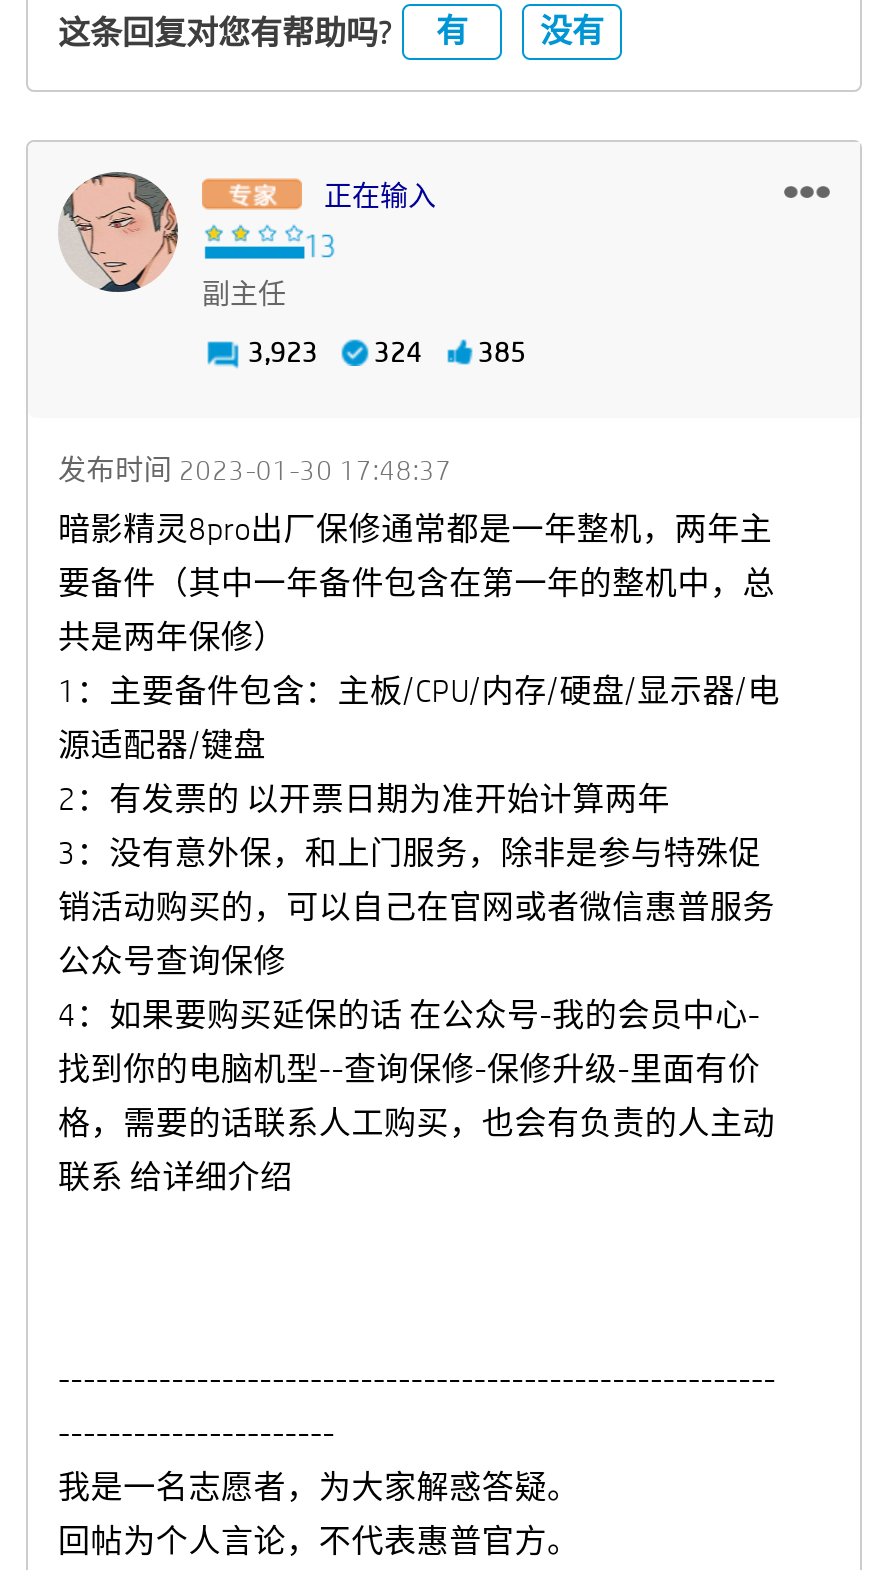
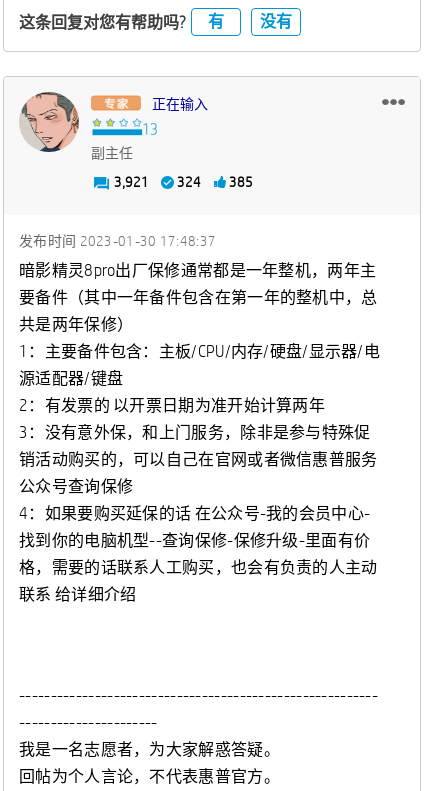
[248,334,526,370] 3,923 324 385 -> [114,173,253,191] 3,921 324 385

